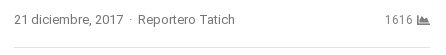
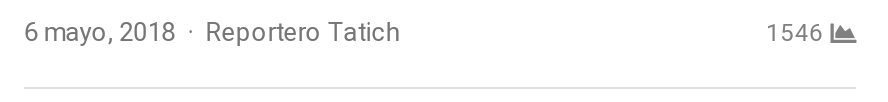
[14,12,123,27] 21 diciembre, 2017 -> [23,18,175,48] 6 mayo, 2018
[385,13,413,27] 1616 -> [767,20,823,48] 1546

